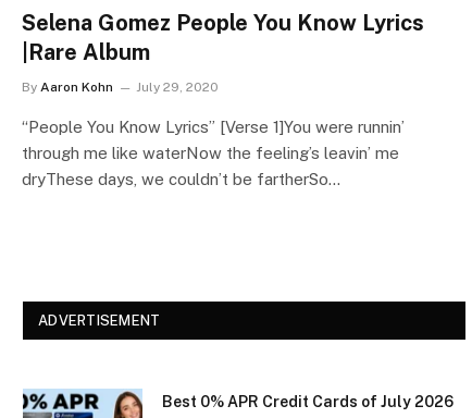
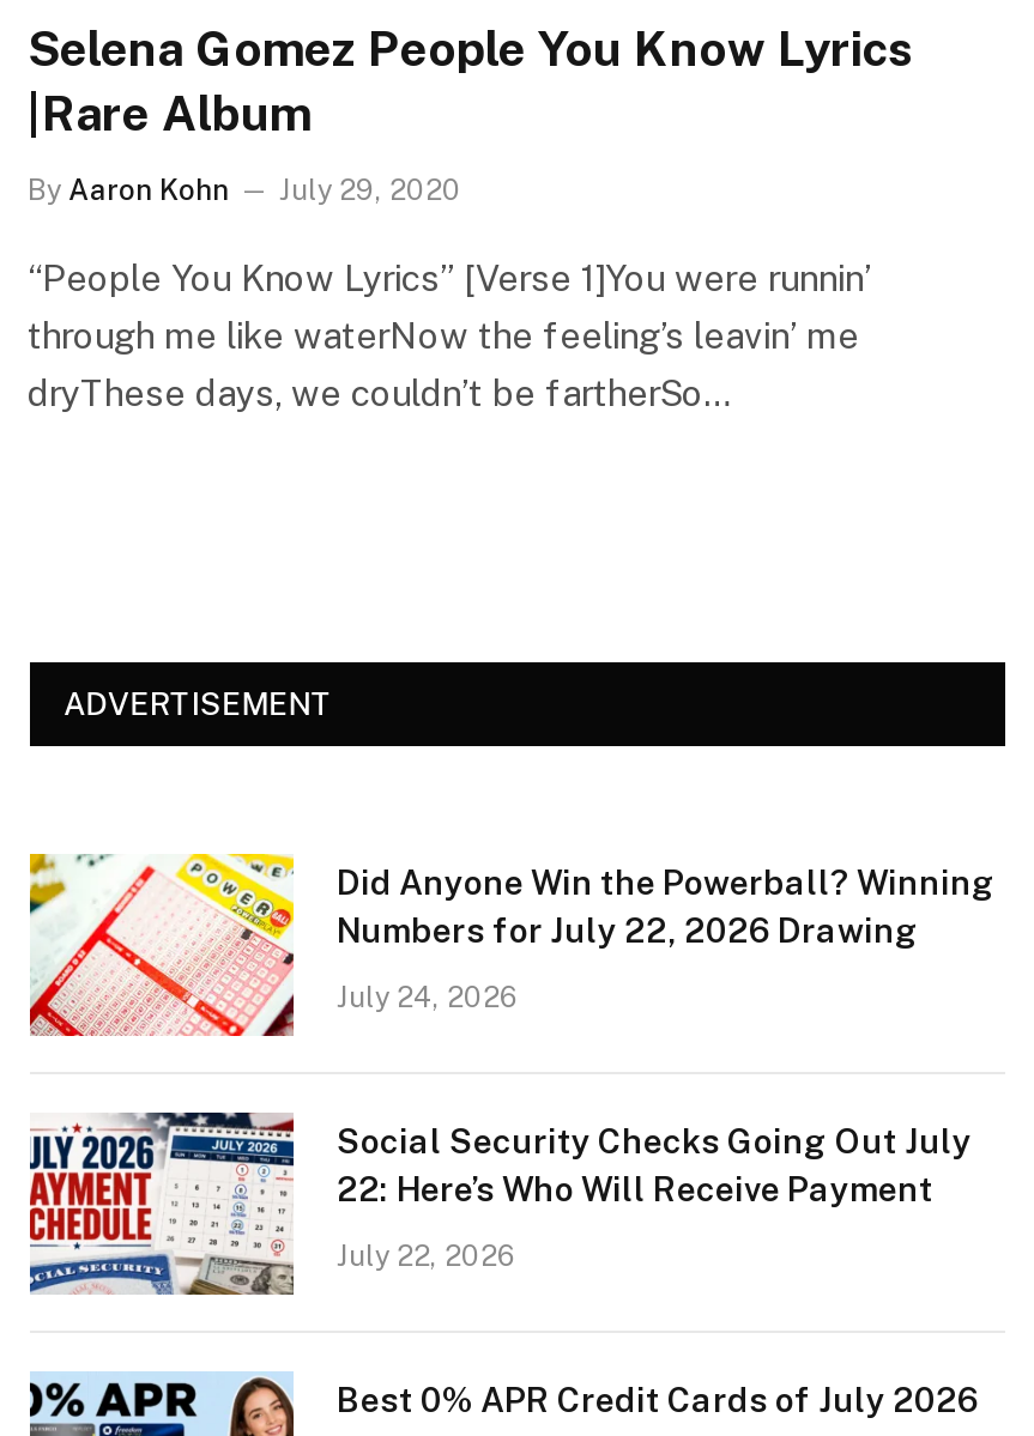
none -> [28,852,996,1038] [image] | Did Anyone Win the Powerball? Winning | Numbers for July 22, 2026 Drawing | July 24, 2026
none -> [28,1110,972,1297] [image] | Social Security Checks Going Out July | 22: Here’s Who Will Receive Payment | July 22, 2026

